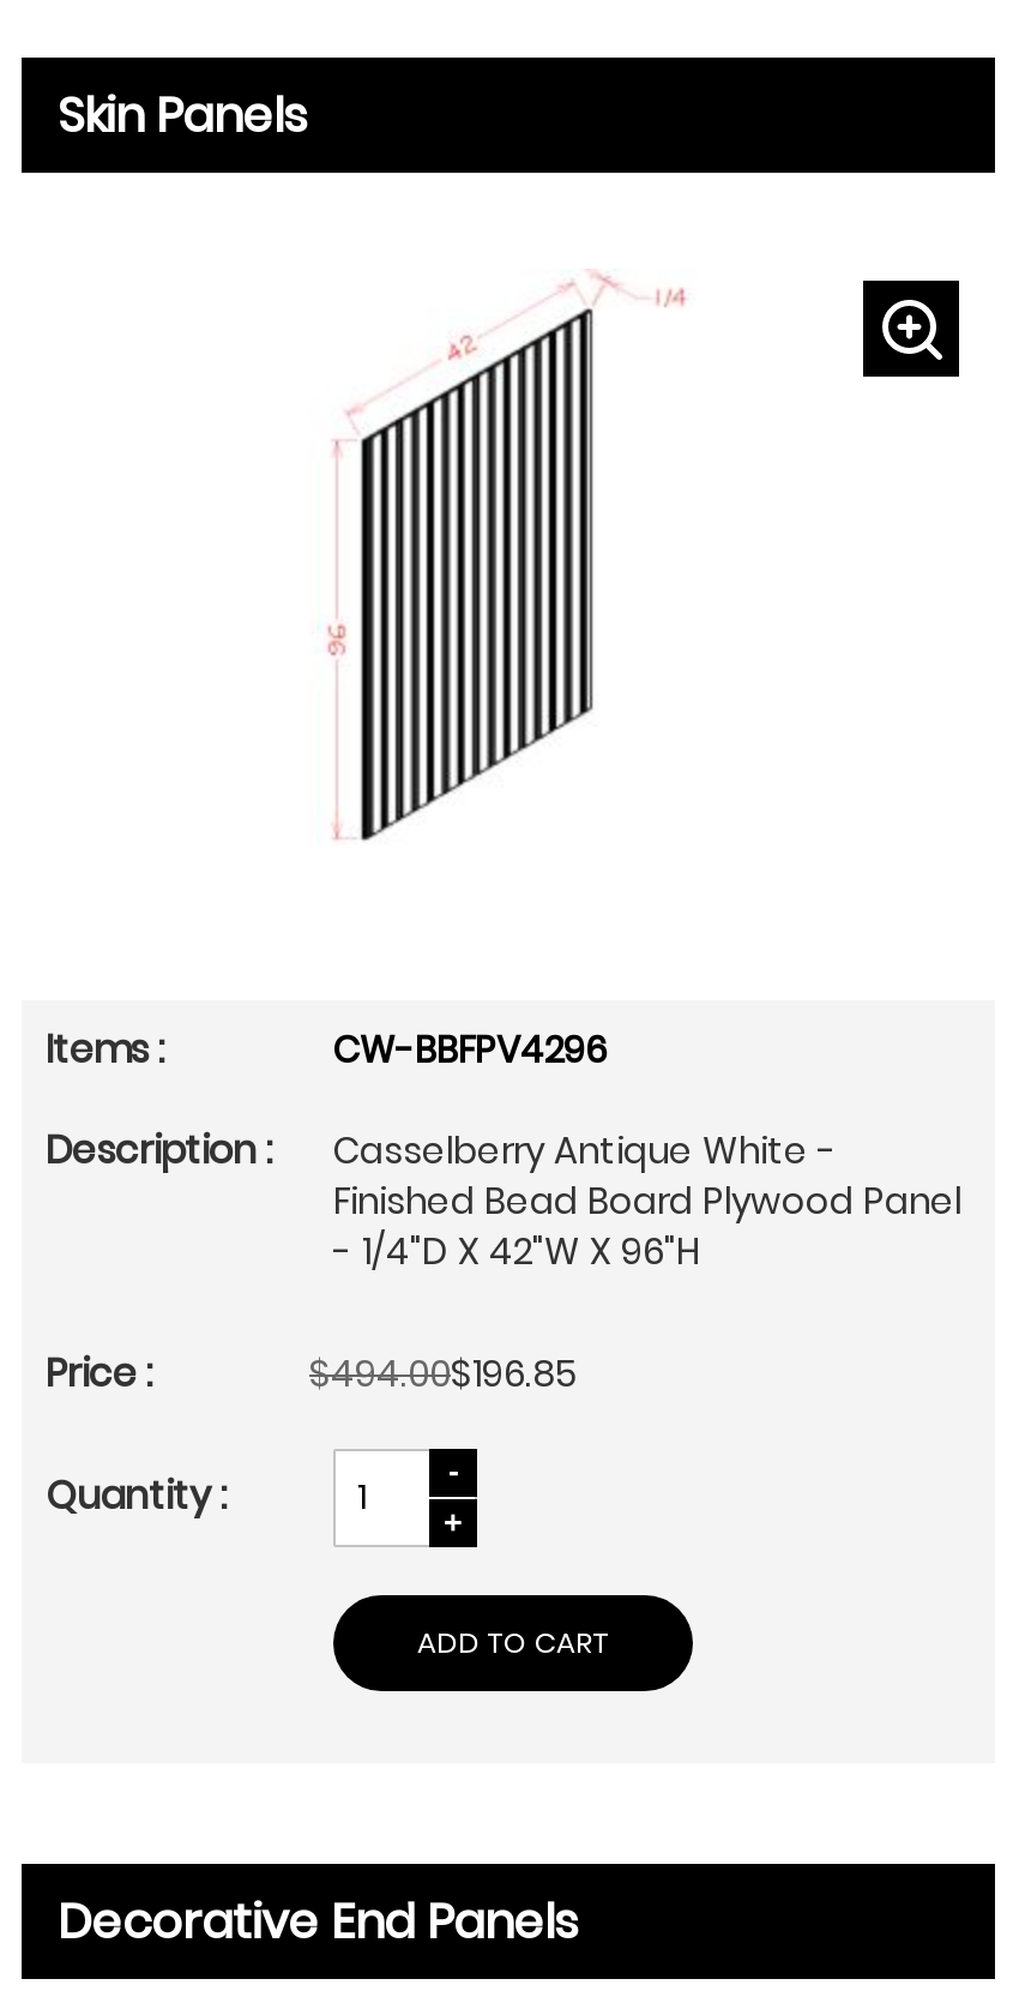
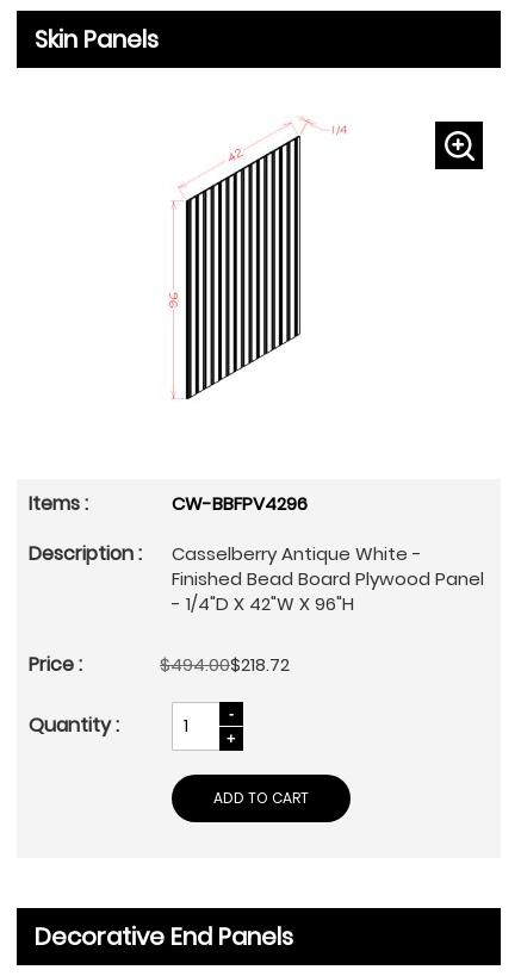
[309,1348,578,1398] $494.00$196.85 -> [160,652,290,677] $494.00$218.72

